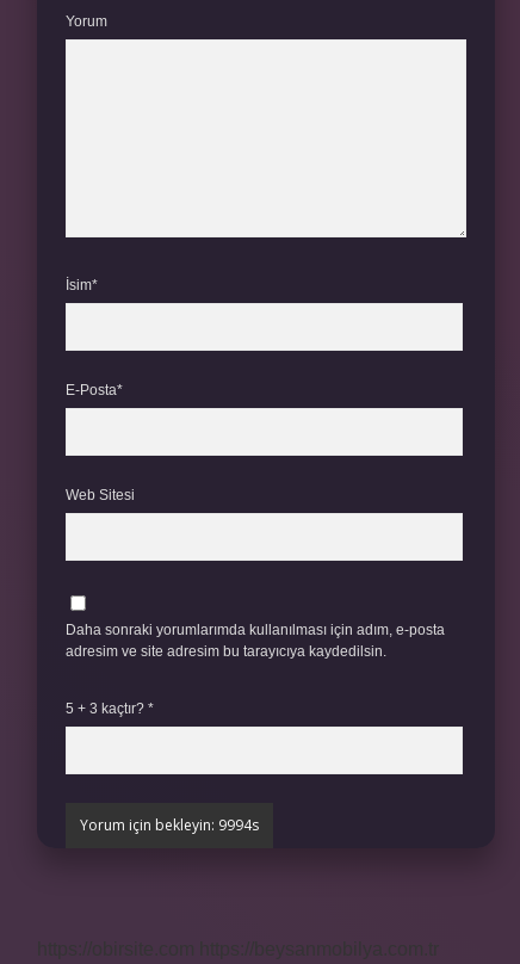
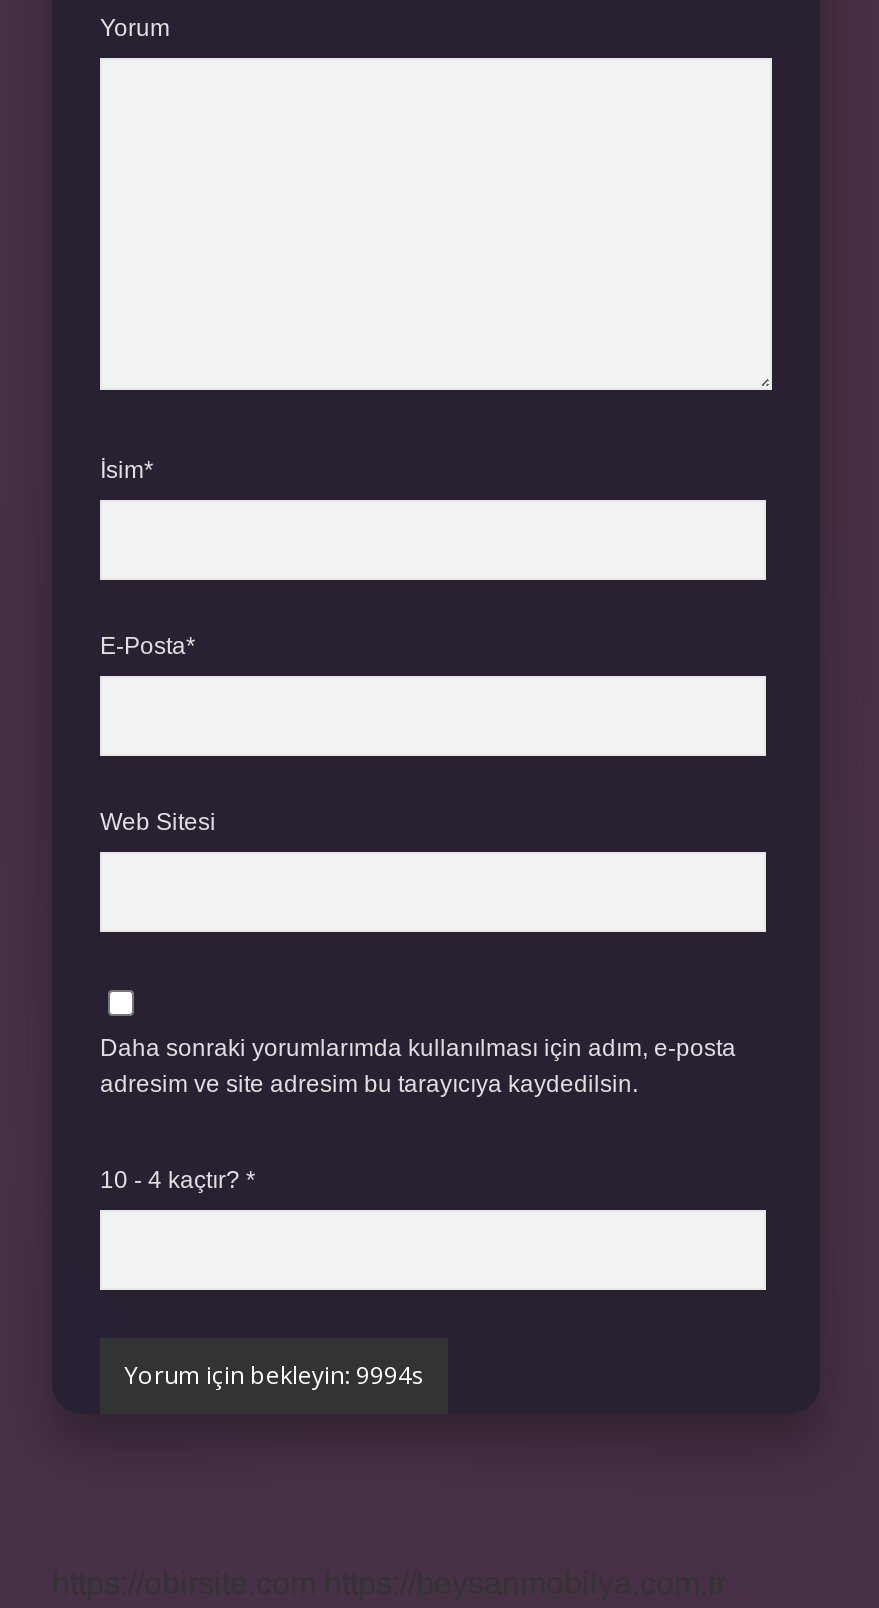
[66,700,154,717] 5 + 3 kaçtır? * -> [100,1166,256,1194] 10 - 4 kaçtır? *

